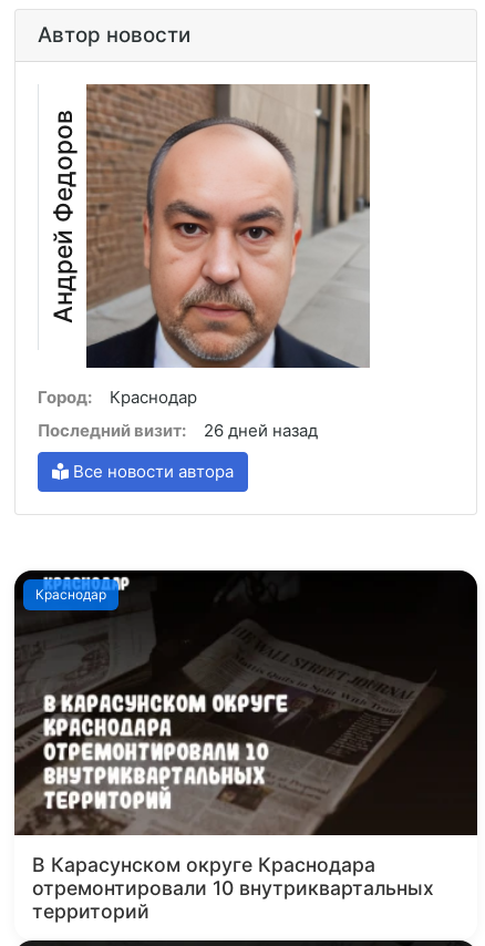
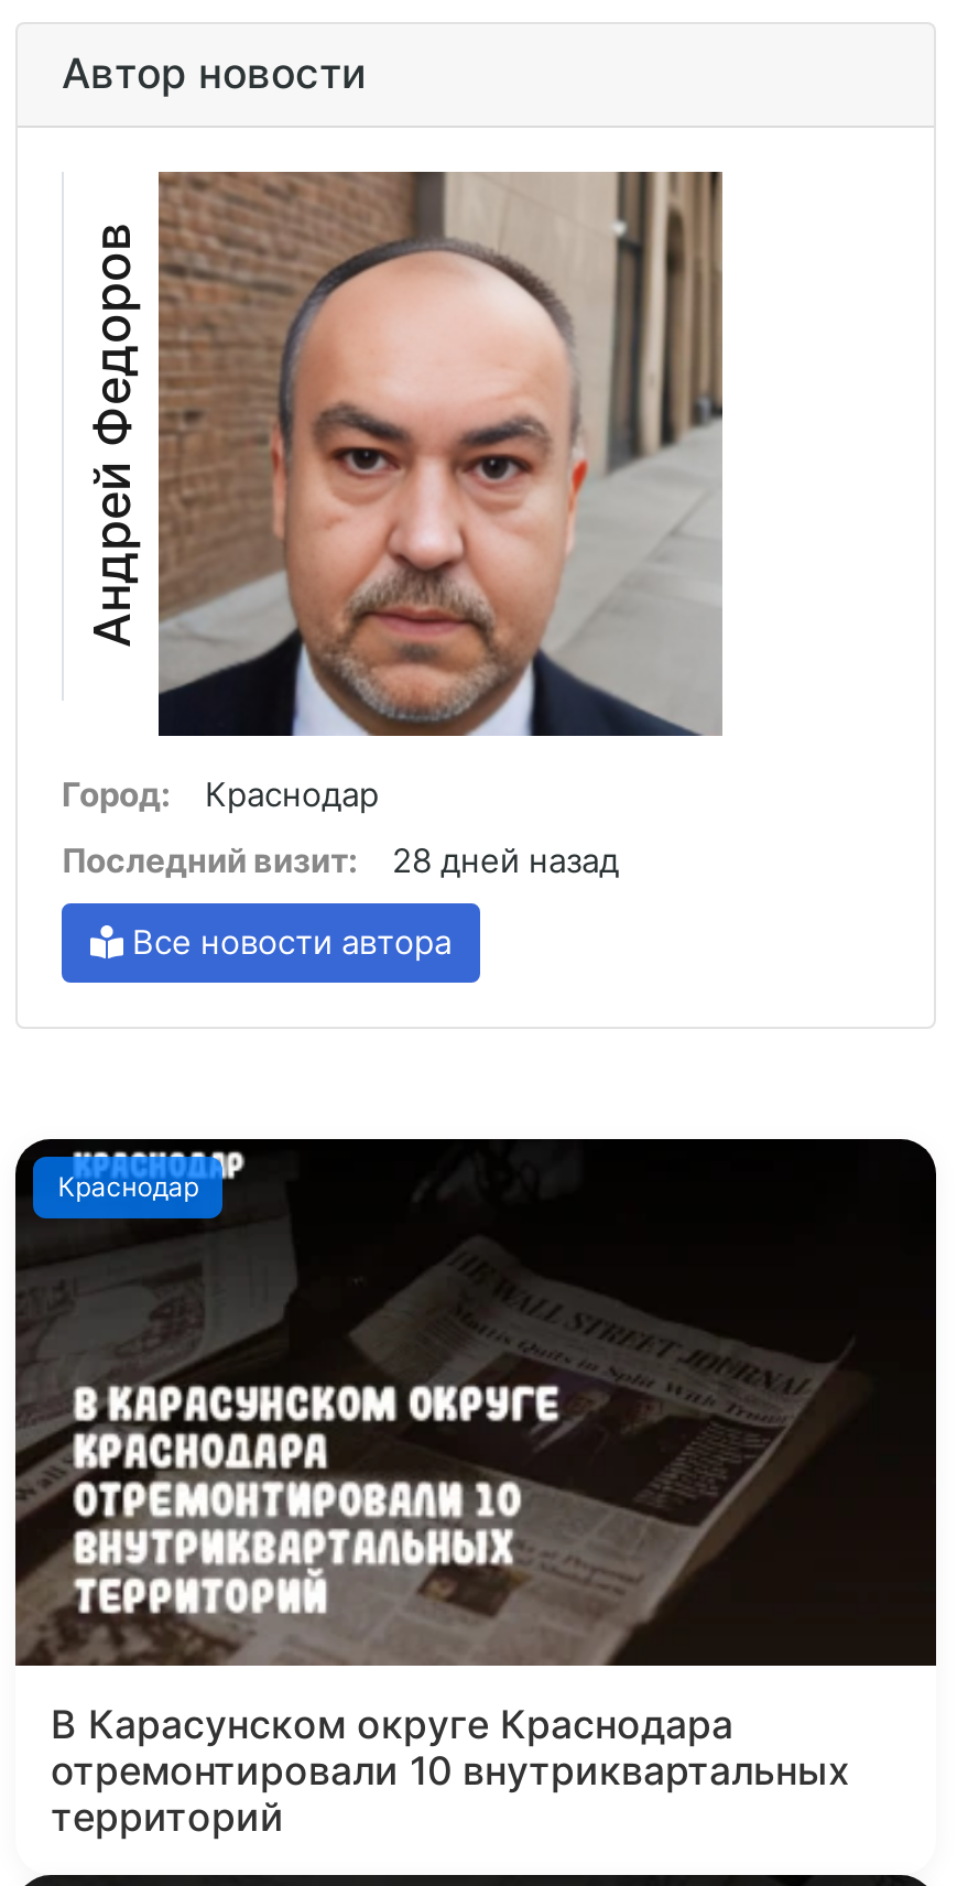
[38,420,318,441] Последний визит: 26 дней назад -> [62,840,619,882] Последний визит: 28 дней назад

